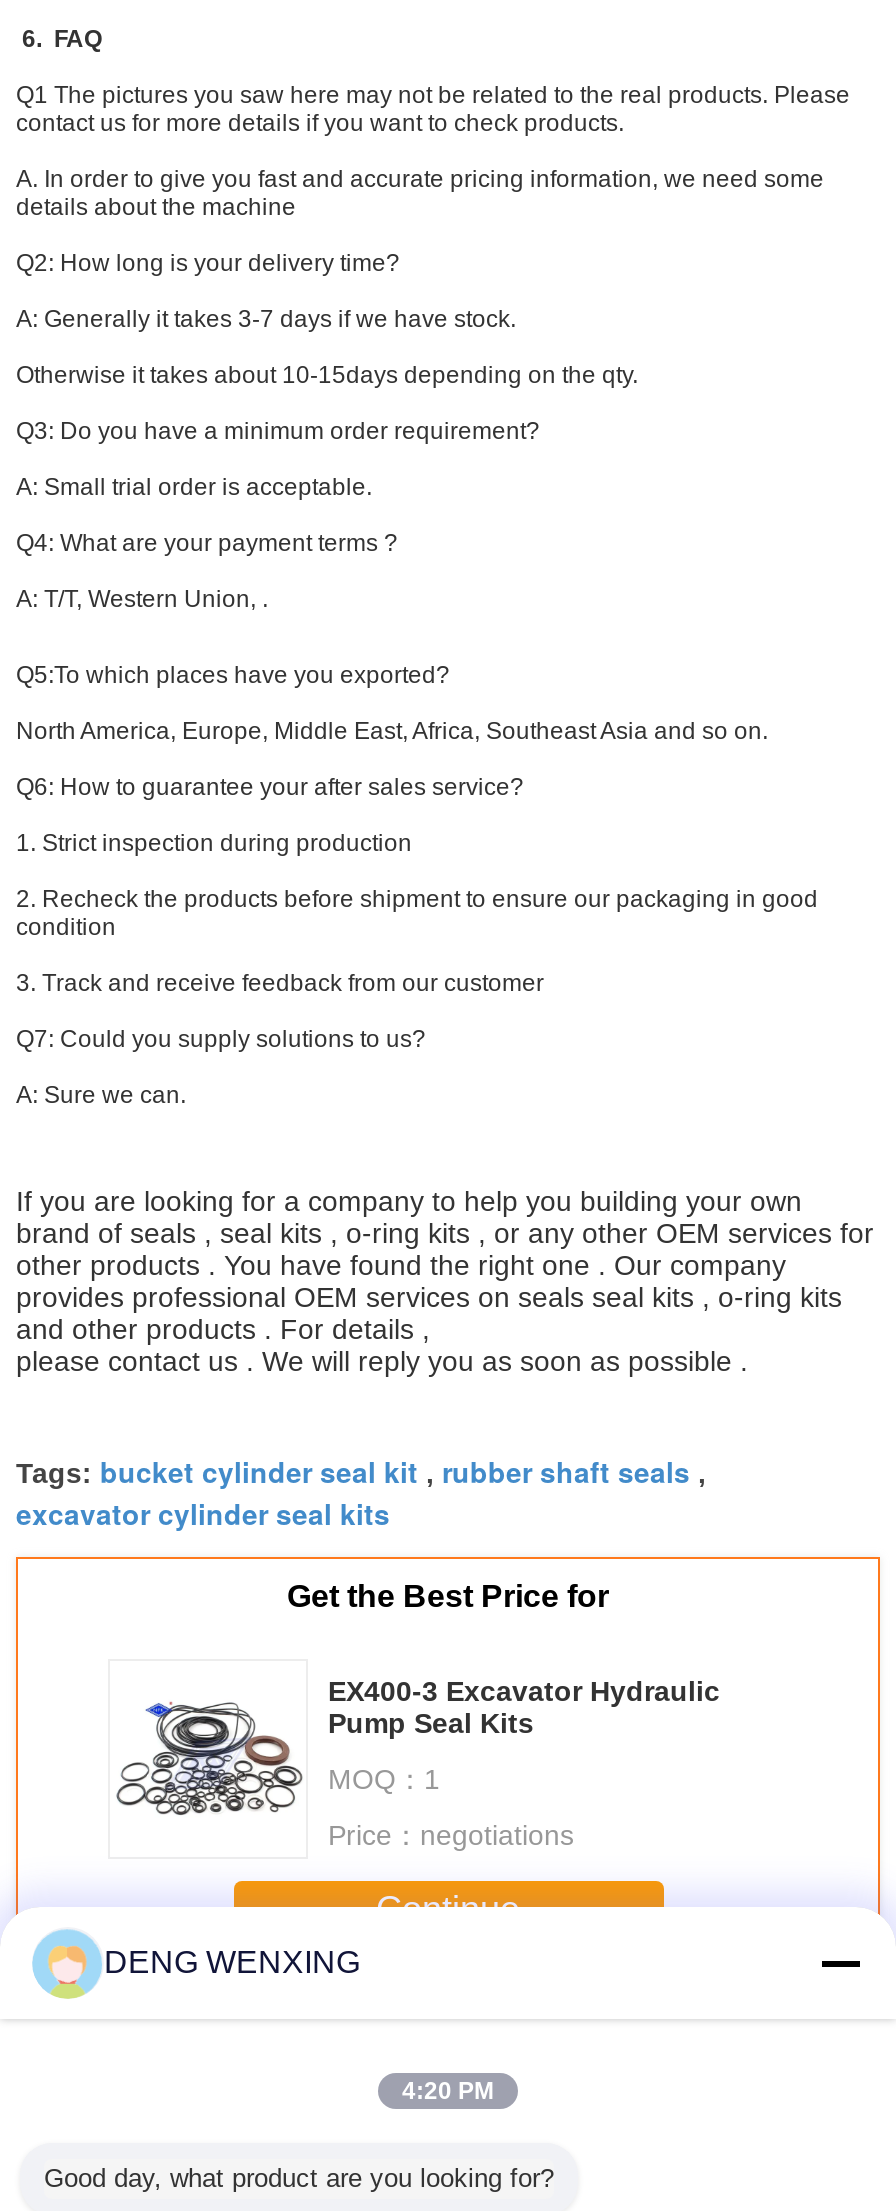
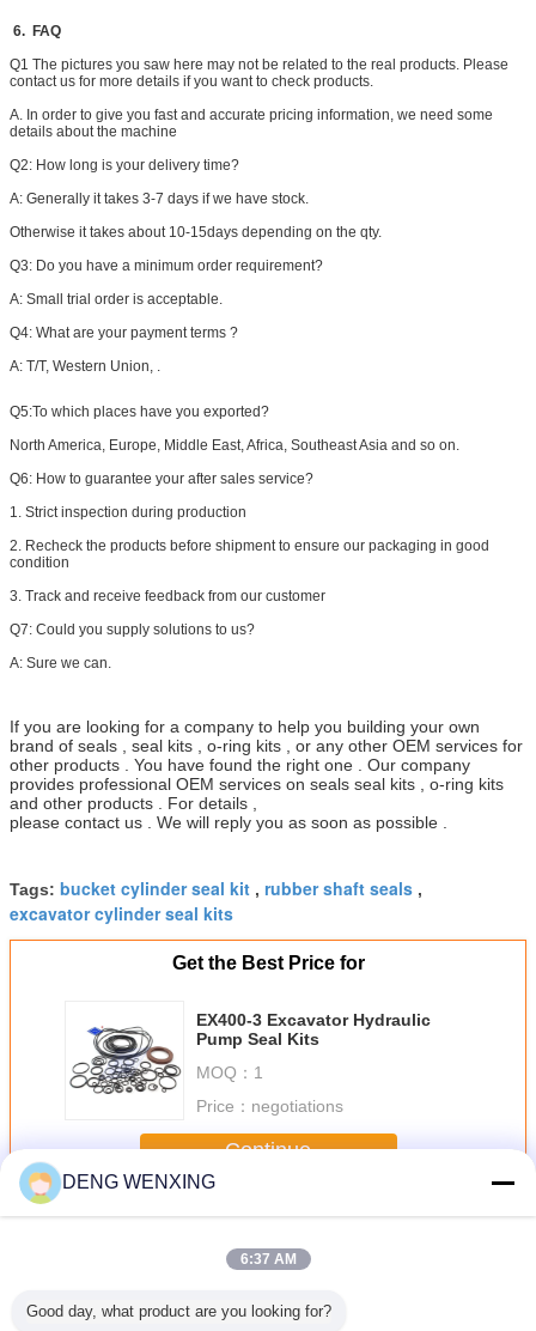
[402,2077,494,2105] 4:20 PM -> [240,1251,296,1268] 6:37 AM

